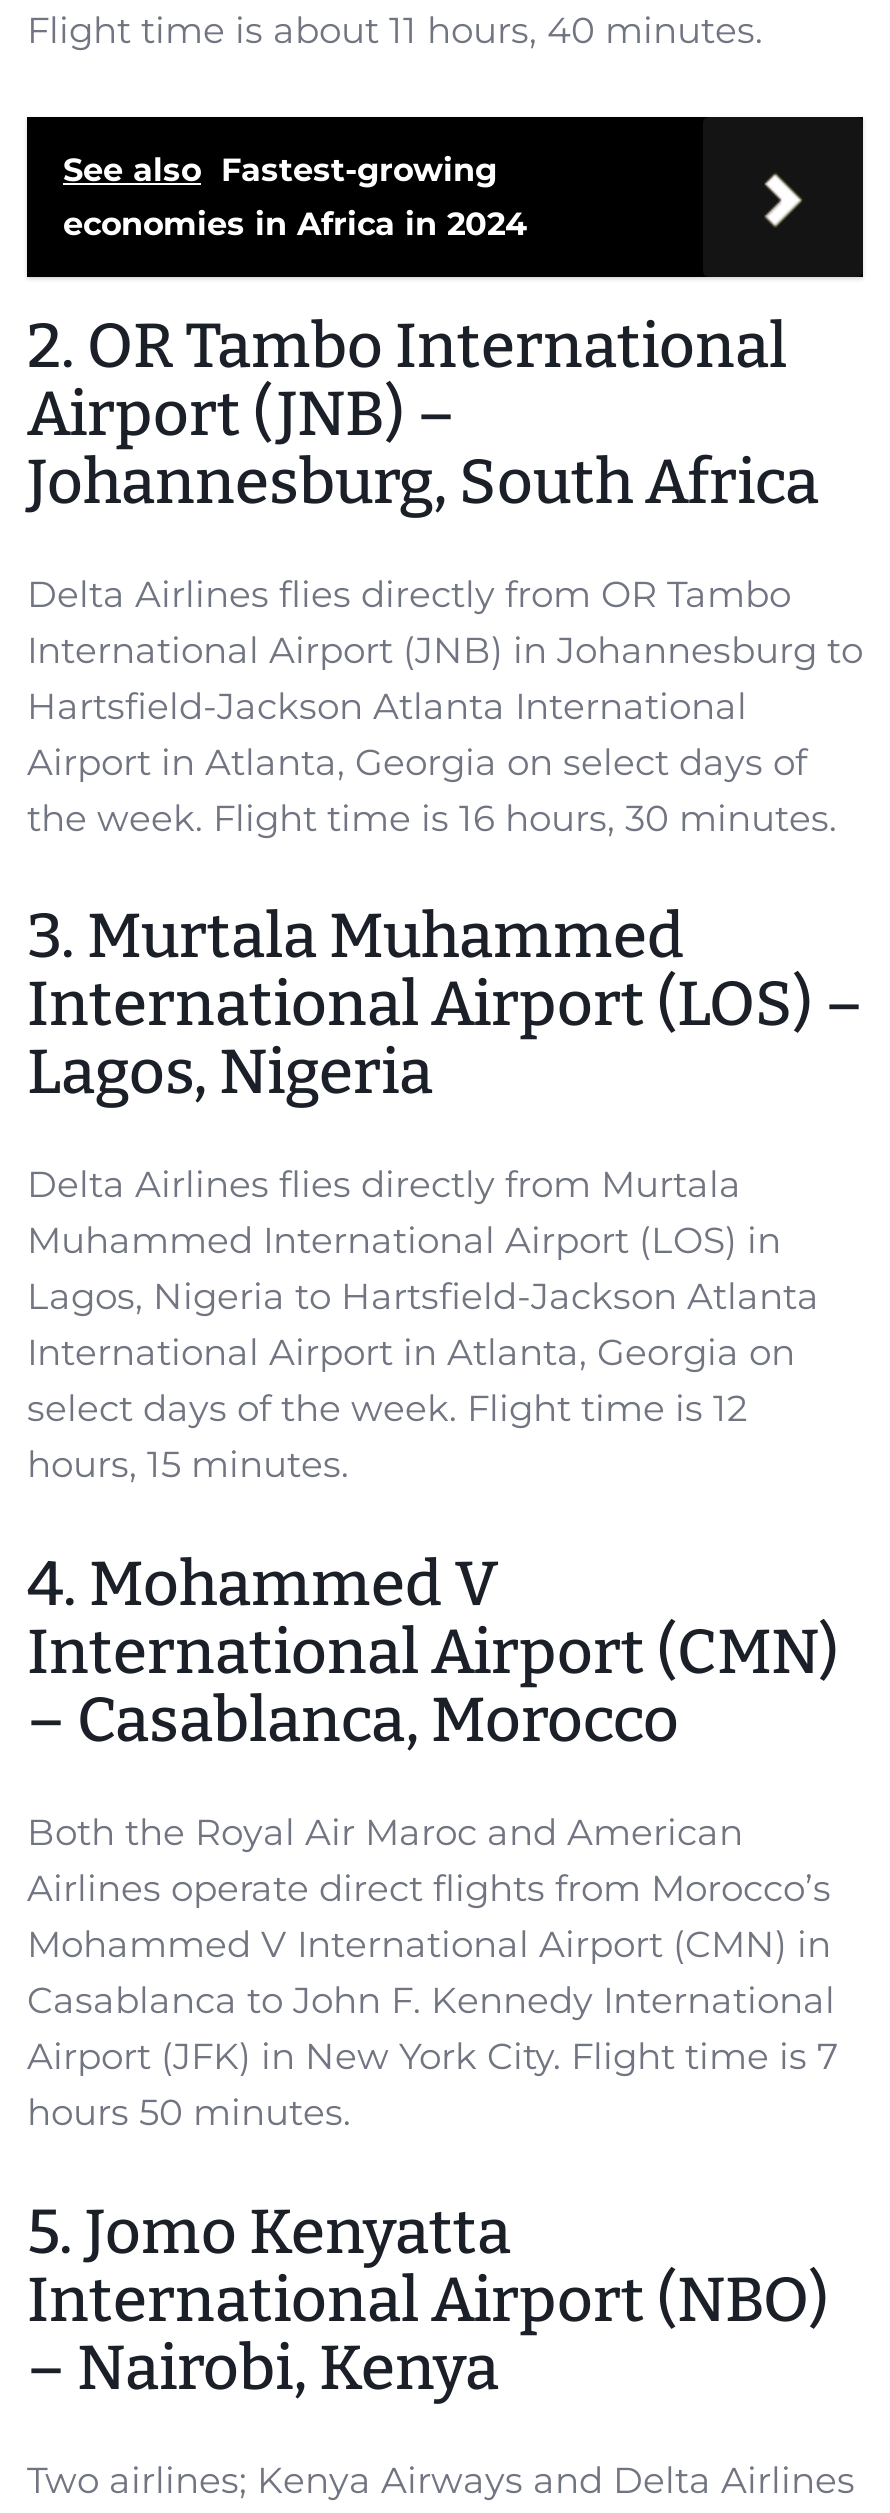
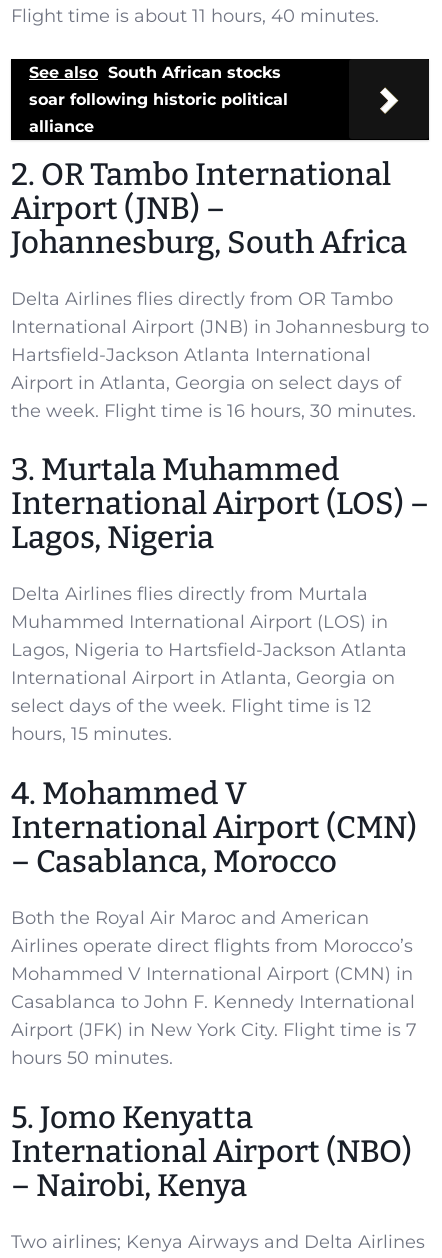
[63,150,527,242] See also Fastest-growing | economies in Africa in 2024 -> [29,63,288,136] See also South African stocks | soar following historic political | alliance

